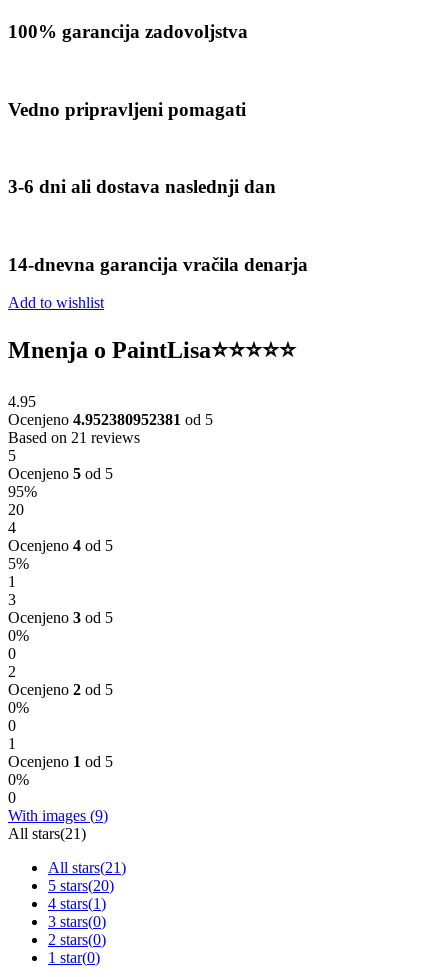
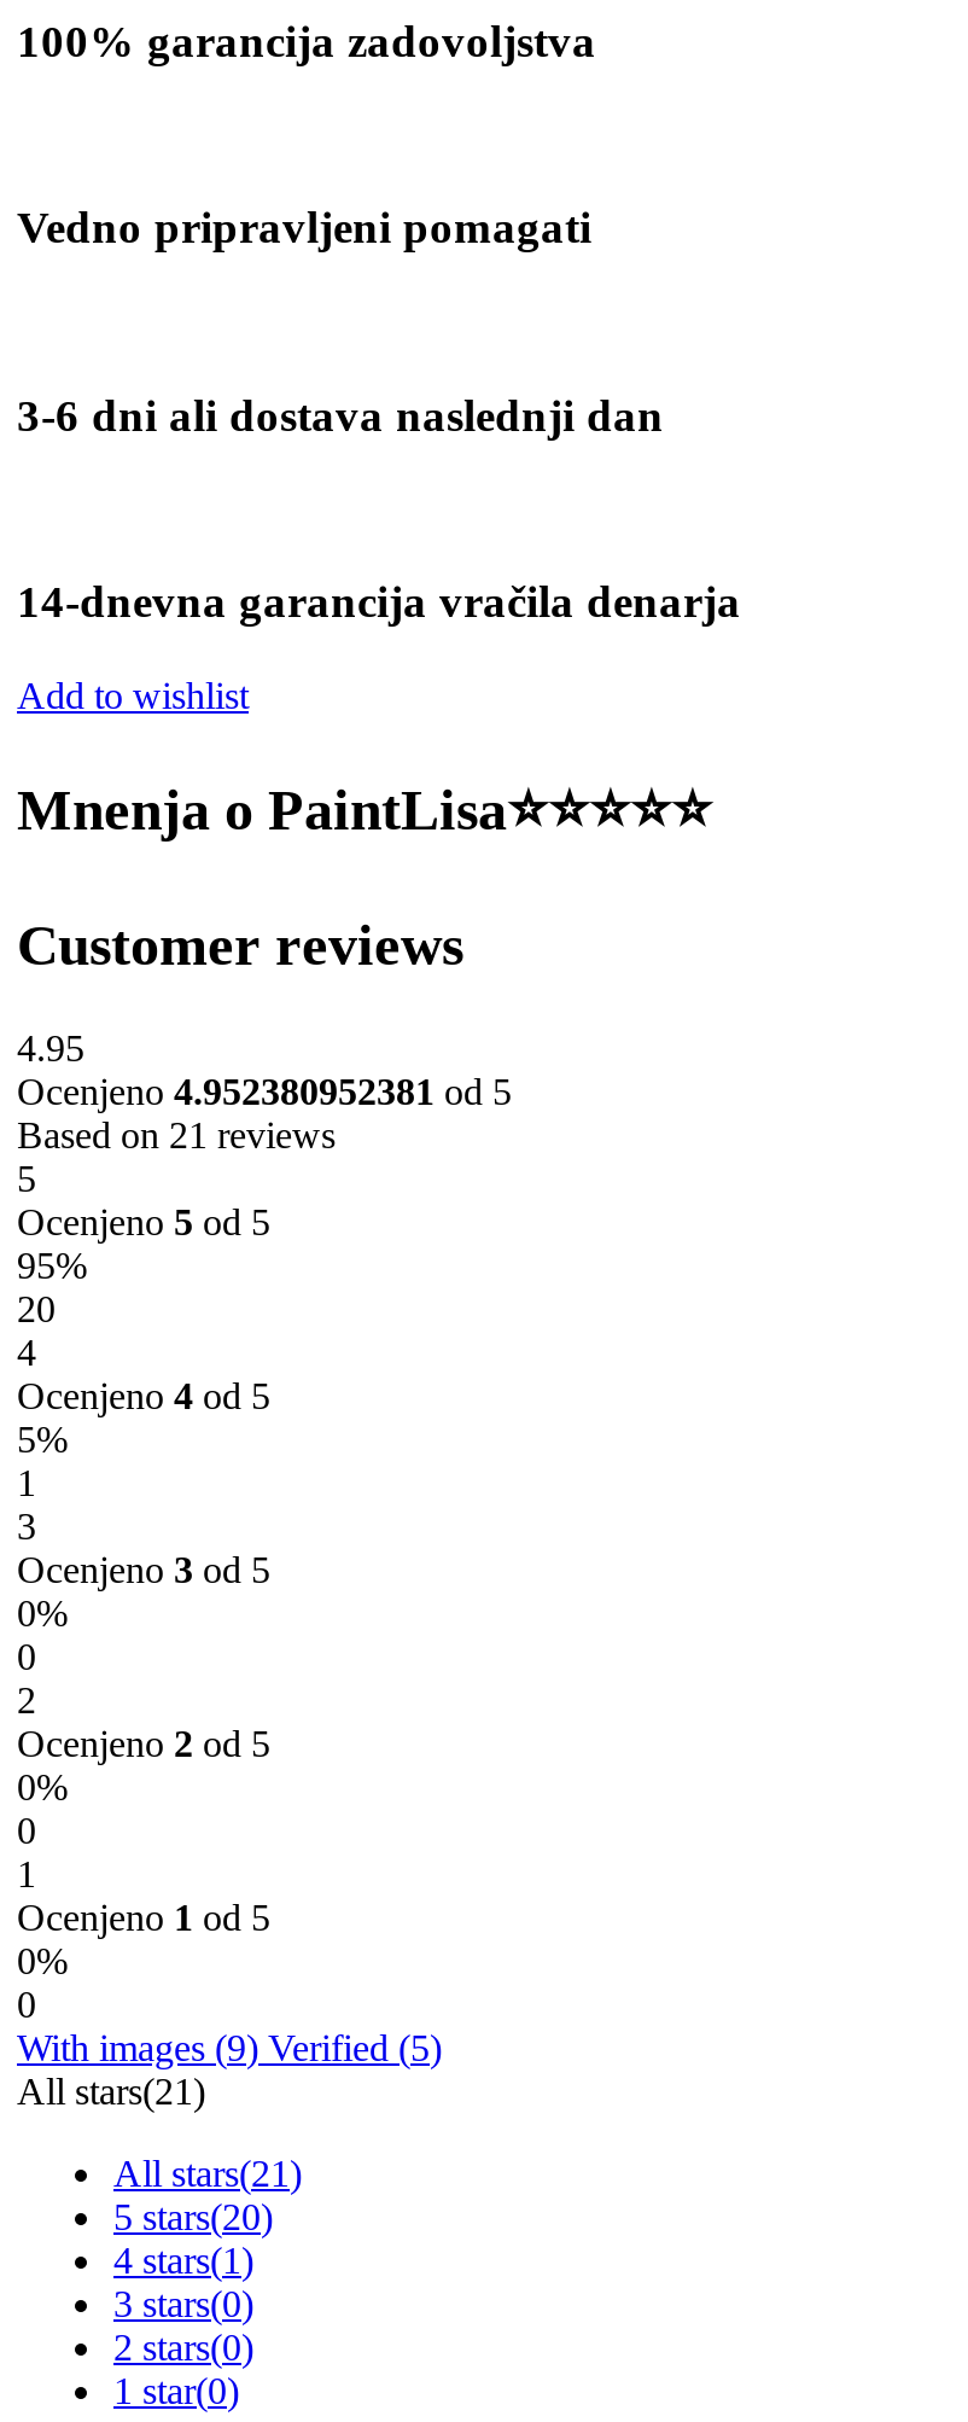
none -> [17,914,463,977] Customer reviews
[8,807,108,824] With images (9) -> [17,2027,442,2068] With images (9) Verified (5)

